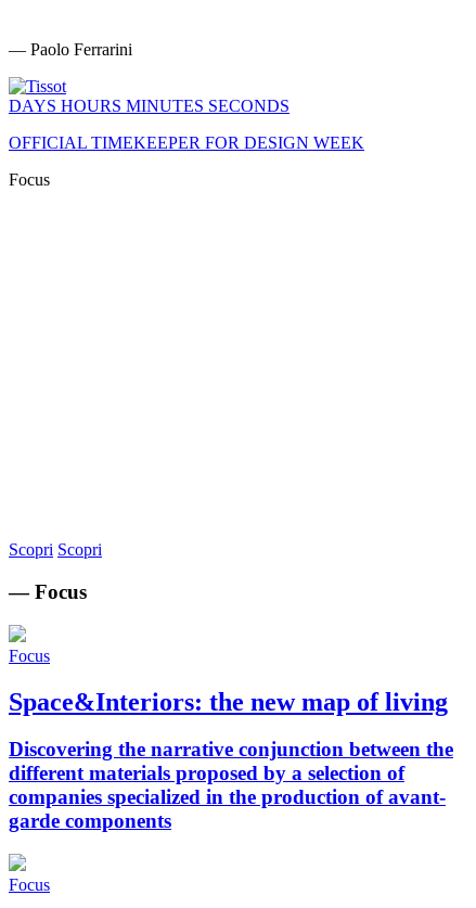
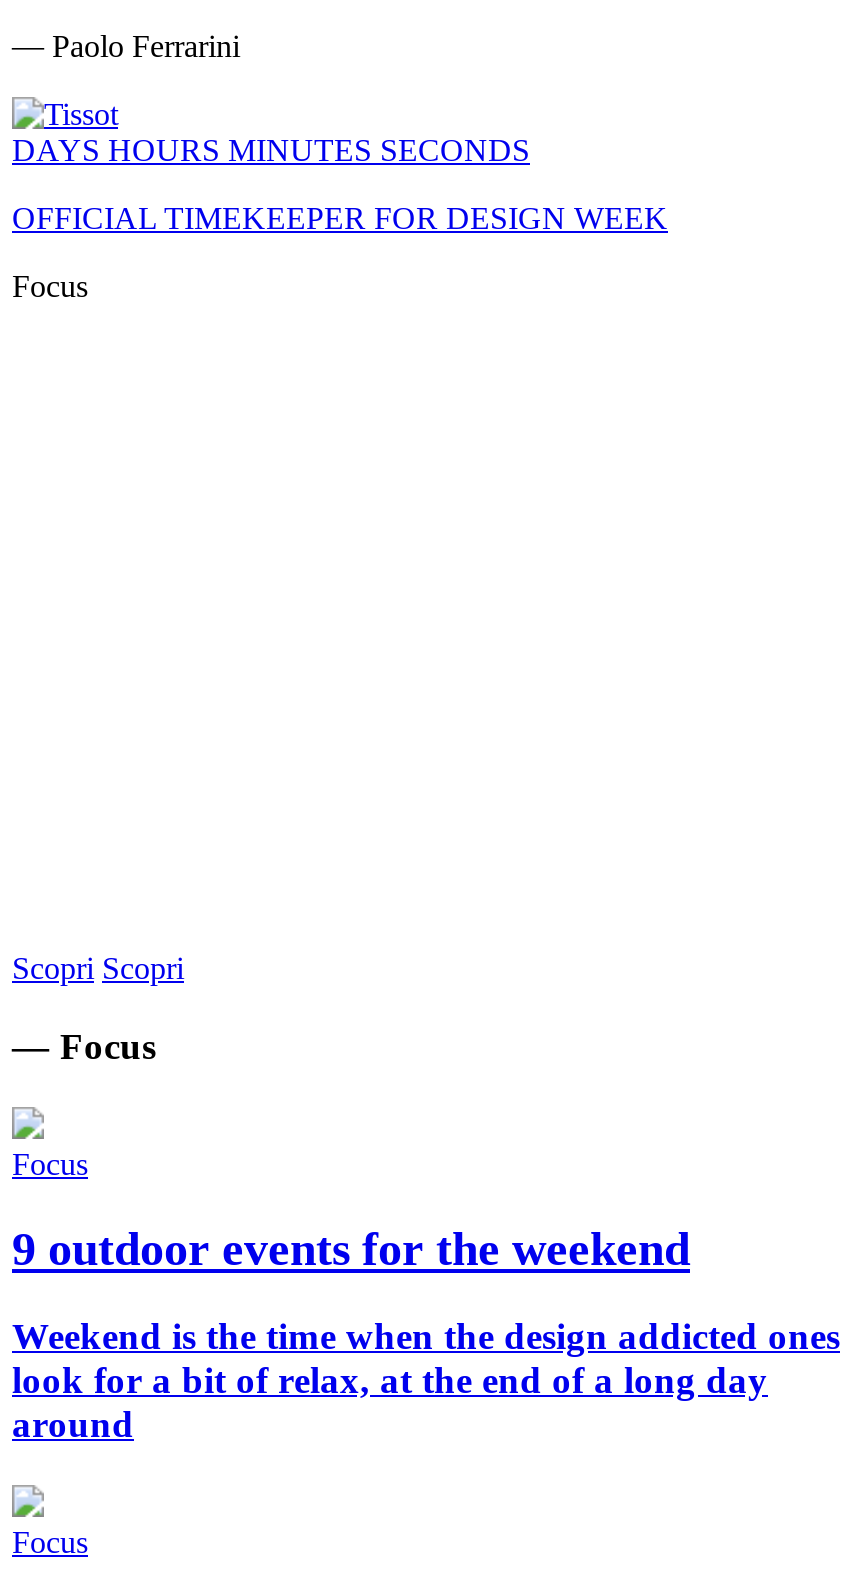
[9,687,448,715] Space&Interiors: the new map of living -> [12,1222,690,1274] 9 outdoor events for the weekend
[9,738,453,832] Discovering the narrative conjunction between the | different materials proposed by a selection of | companies specialized in the production of avant- | garde components -> [12,1316,840,1446] Weekend is the time when the design addicted ones | look for a bit of relax, at the end of a long day | around

